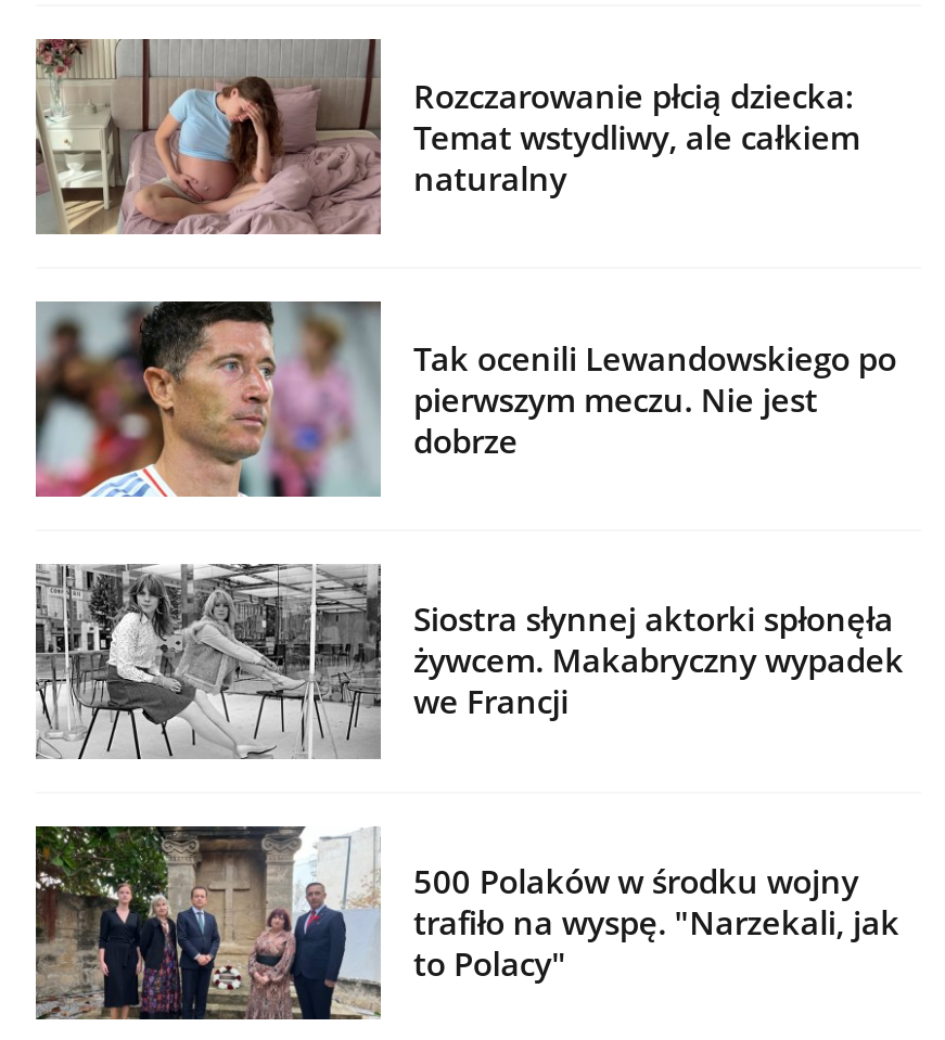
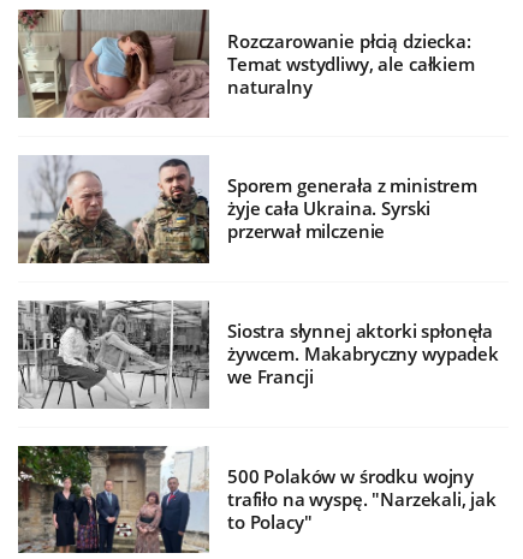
[34,299,896,499] [image] | Tak ocenili Lewandowskiego po | pierwszym meczu. Nie jest | dobrze -> [18,155,477,264] [image] | Sporem generała z ministrem | żyje cała Ukraina. Syrski | przerwał milczenie

